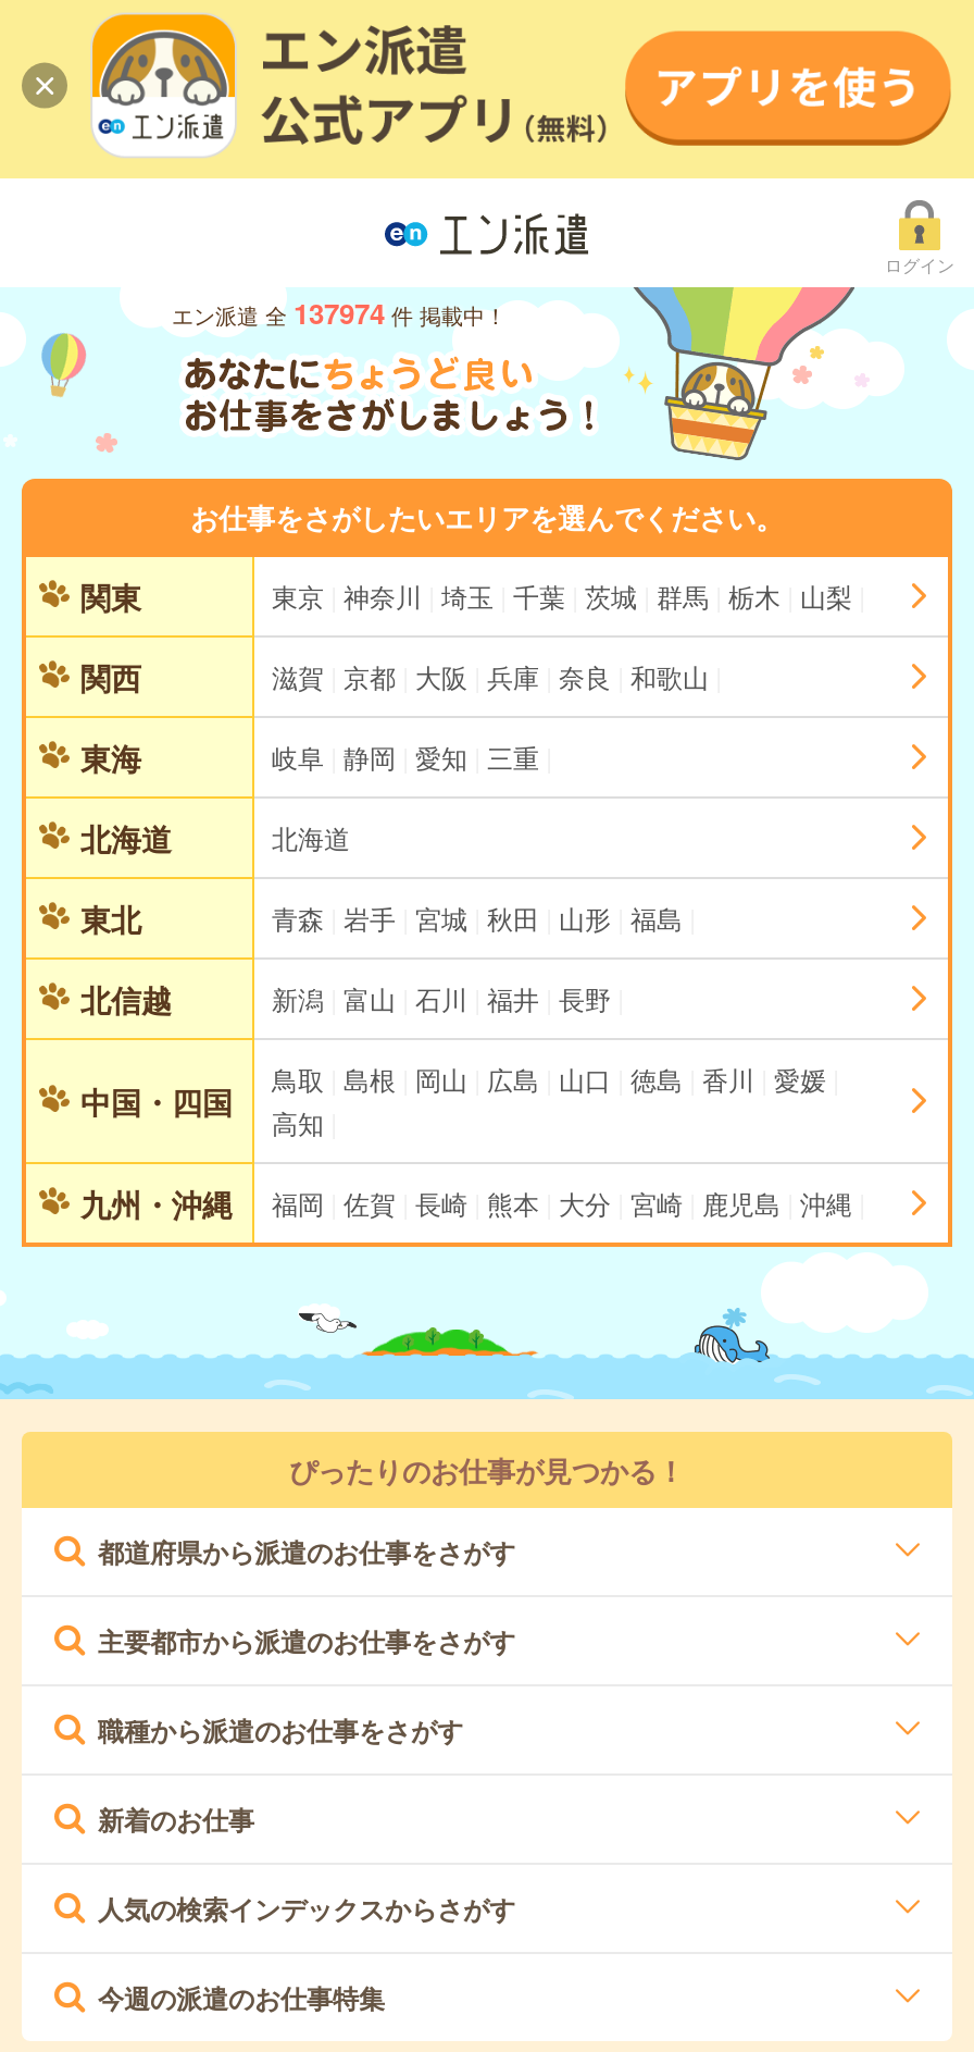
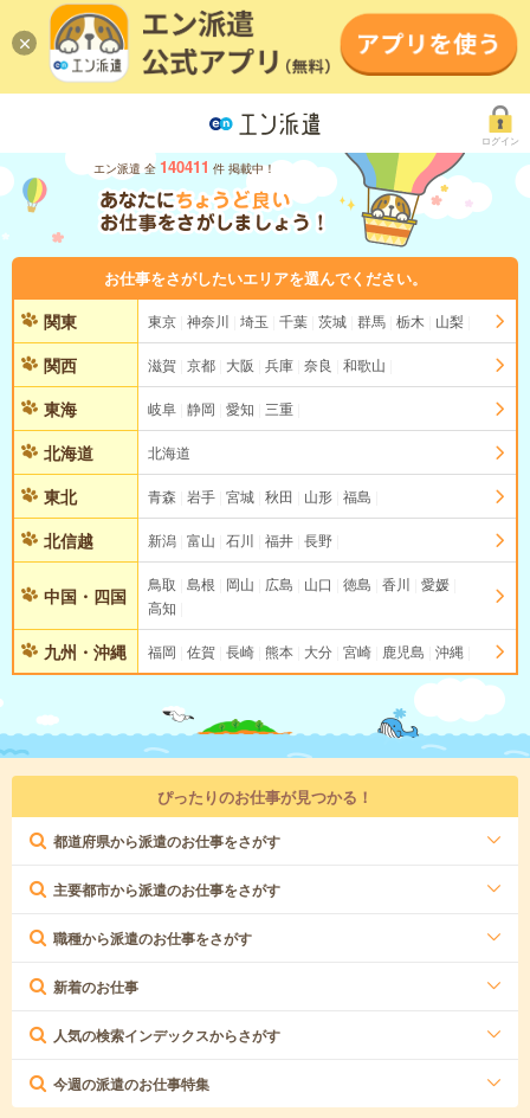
[172,293,507,334] エン派遣 全 137974 件 掲載中！ -> [93,156,276,178] エン派遣 全 140411 件 掲載中！

